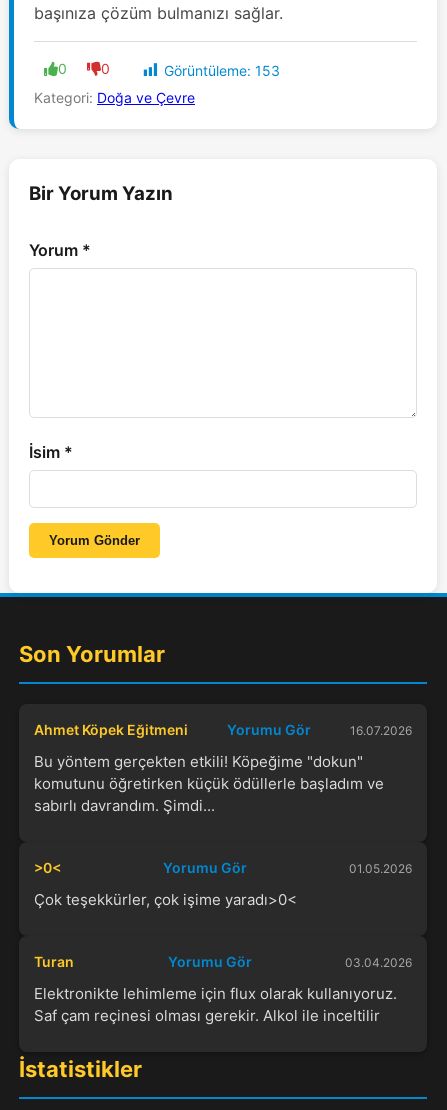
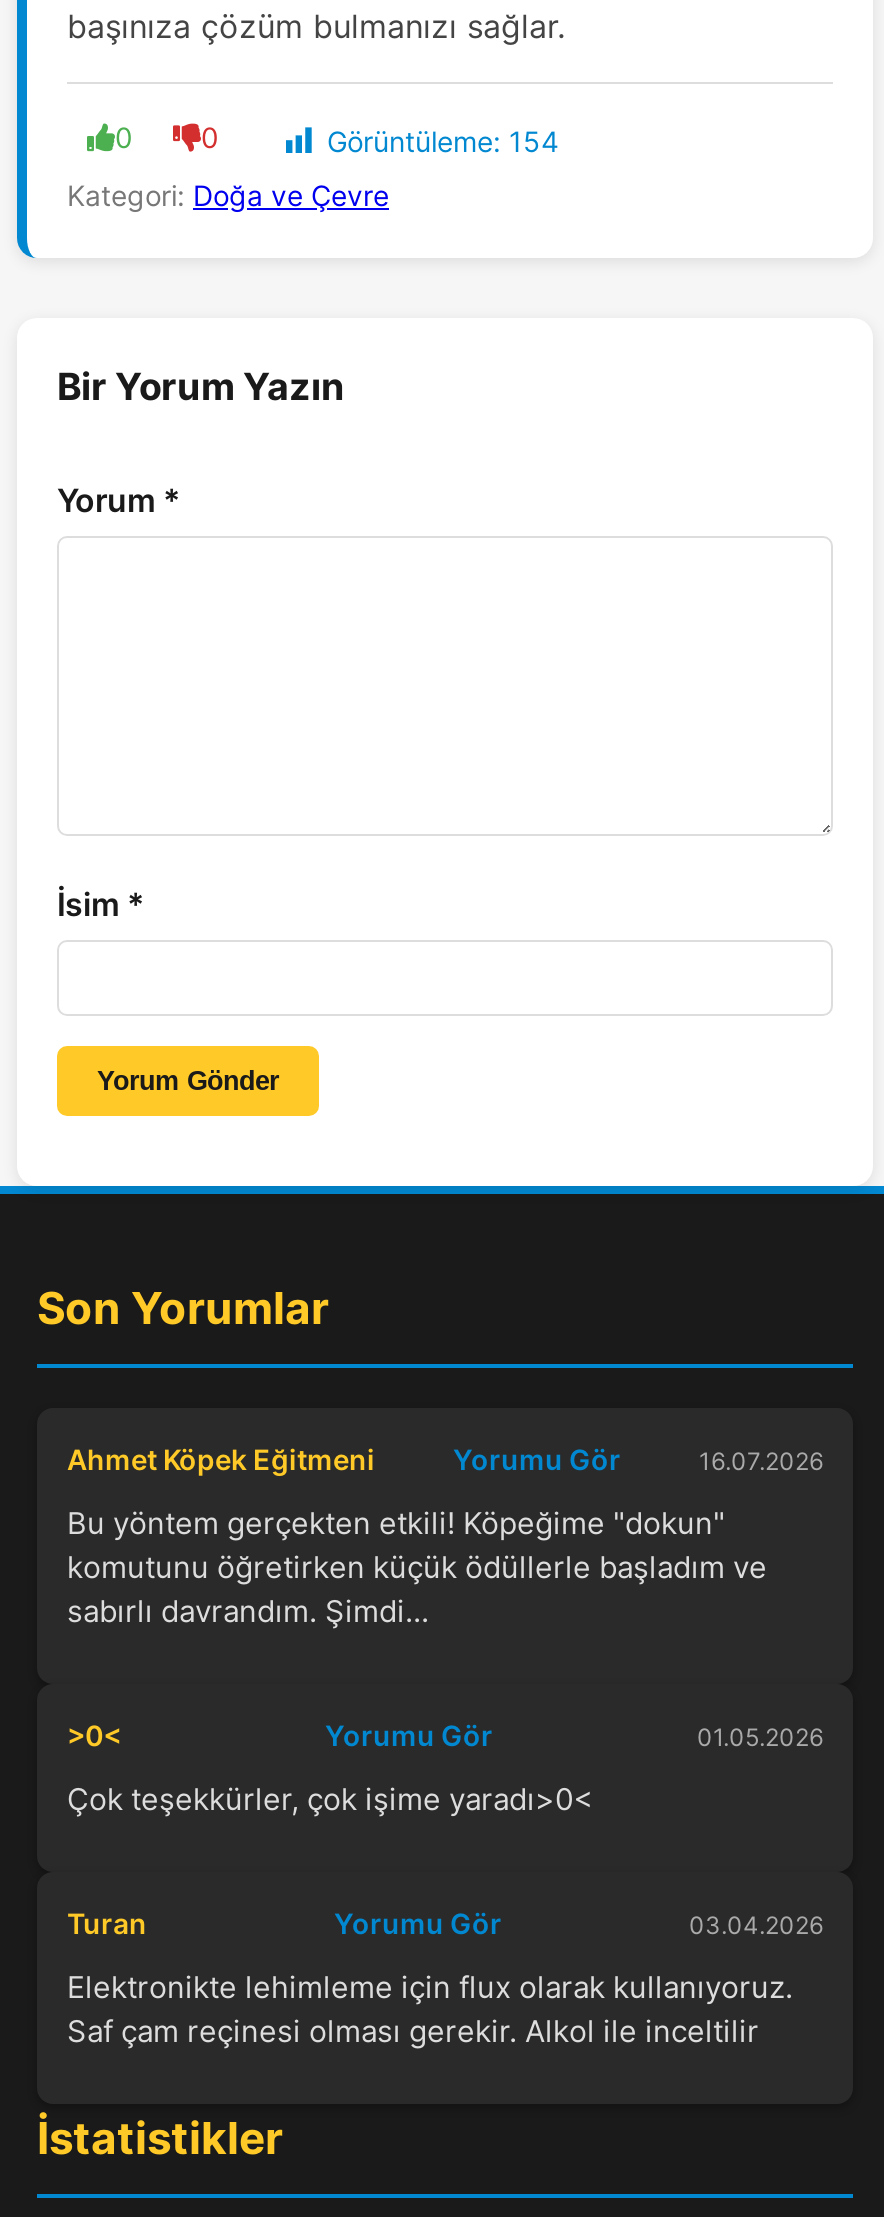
[164,62,280,79] Görüntüleme: 153 -> [327,124,559,158] Görüntüleme: 154

